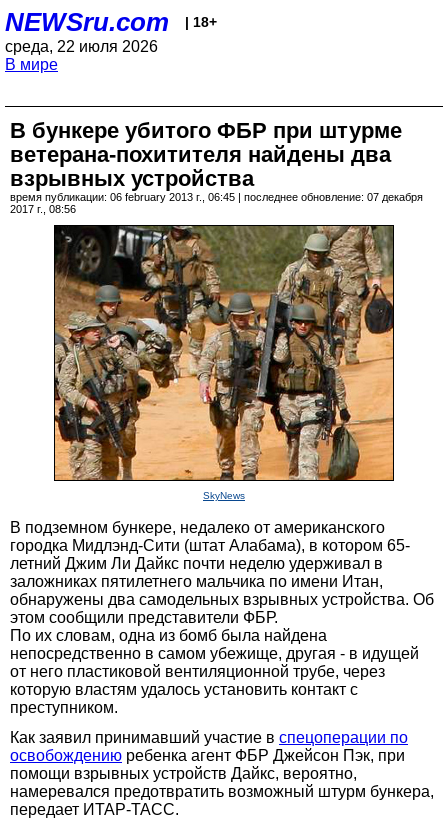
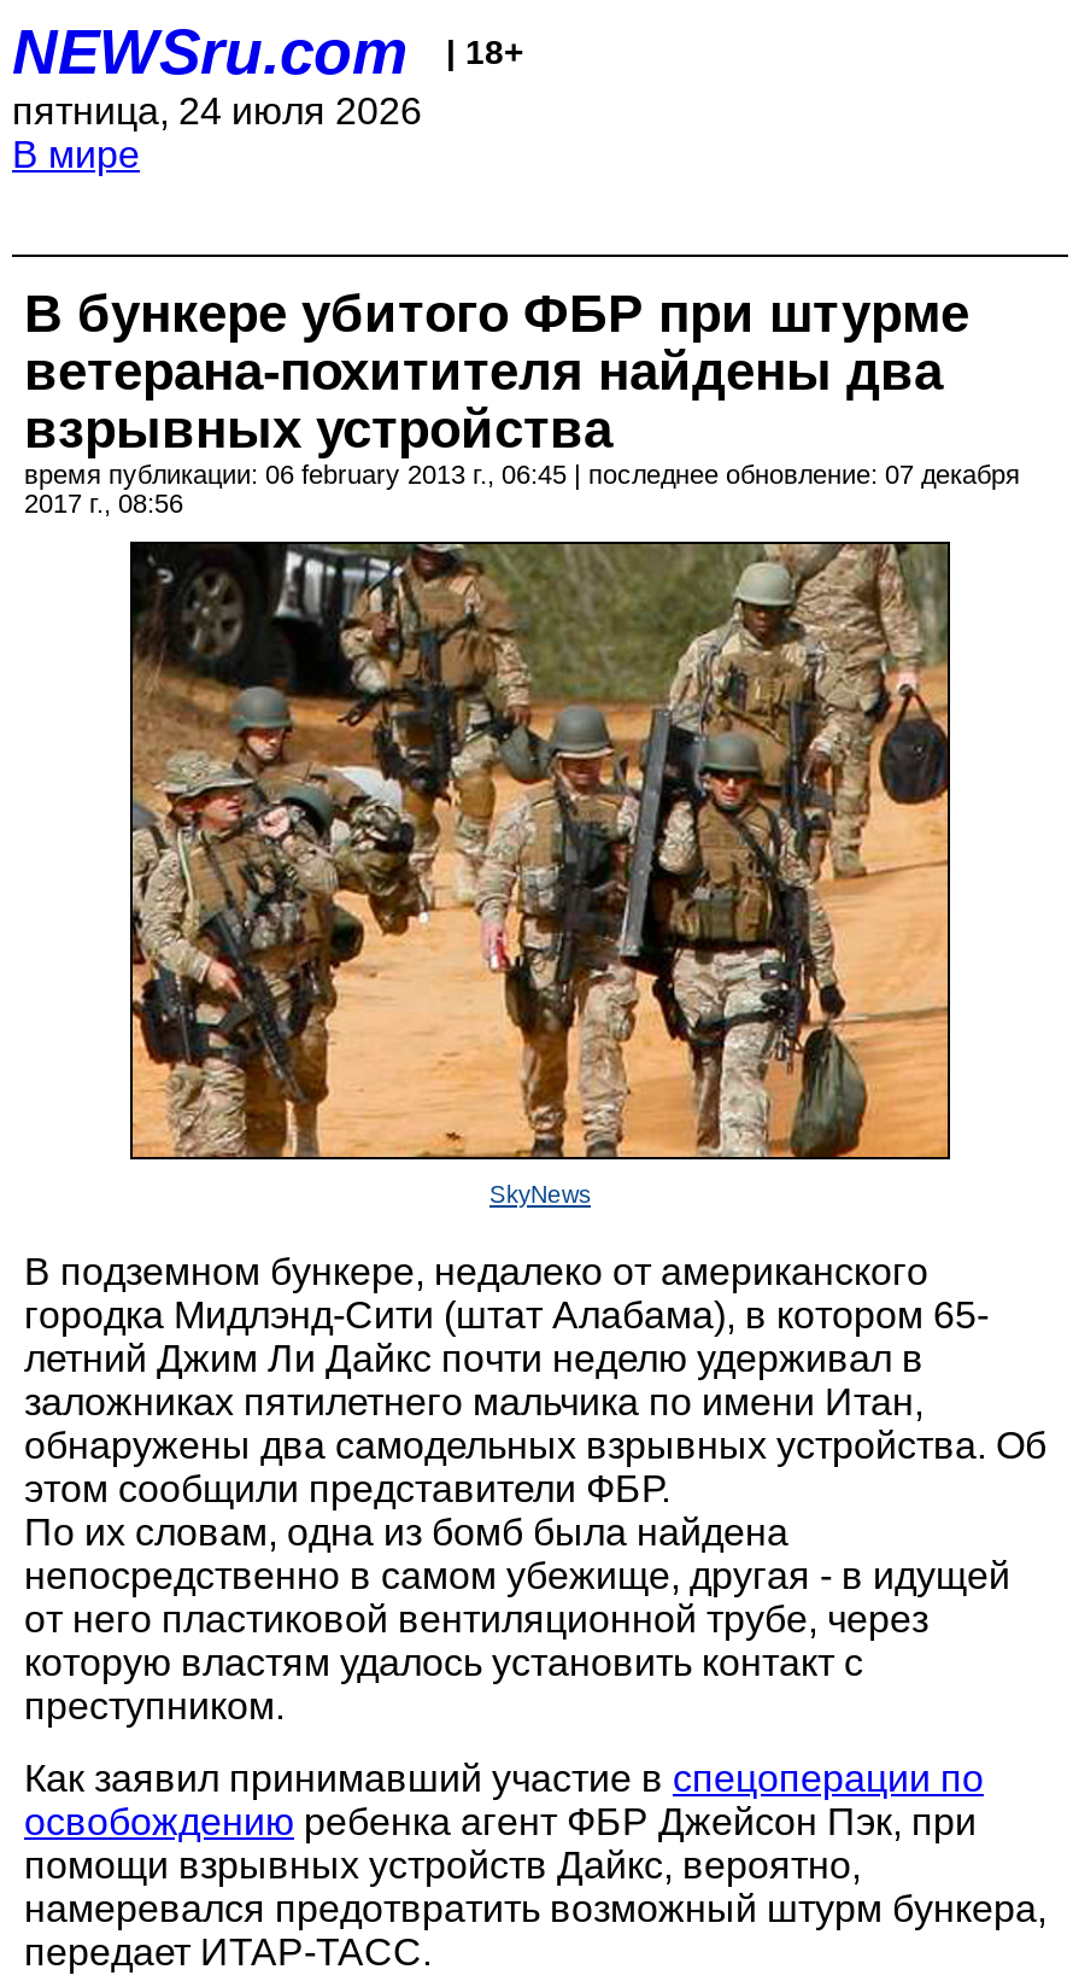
[5,38,158,55] среда, 22 июля 2026 -> [12,90,422,132] пятница, 24 июля 2026

